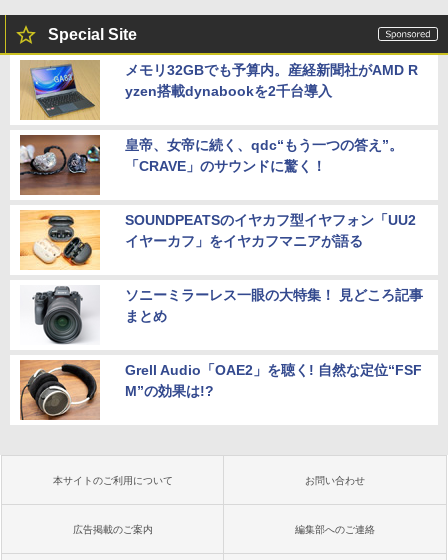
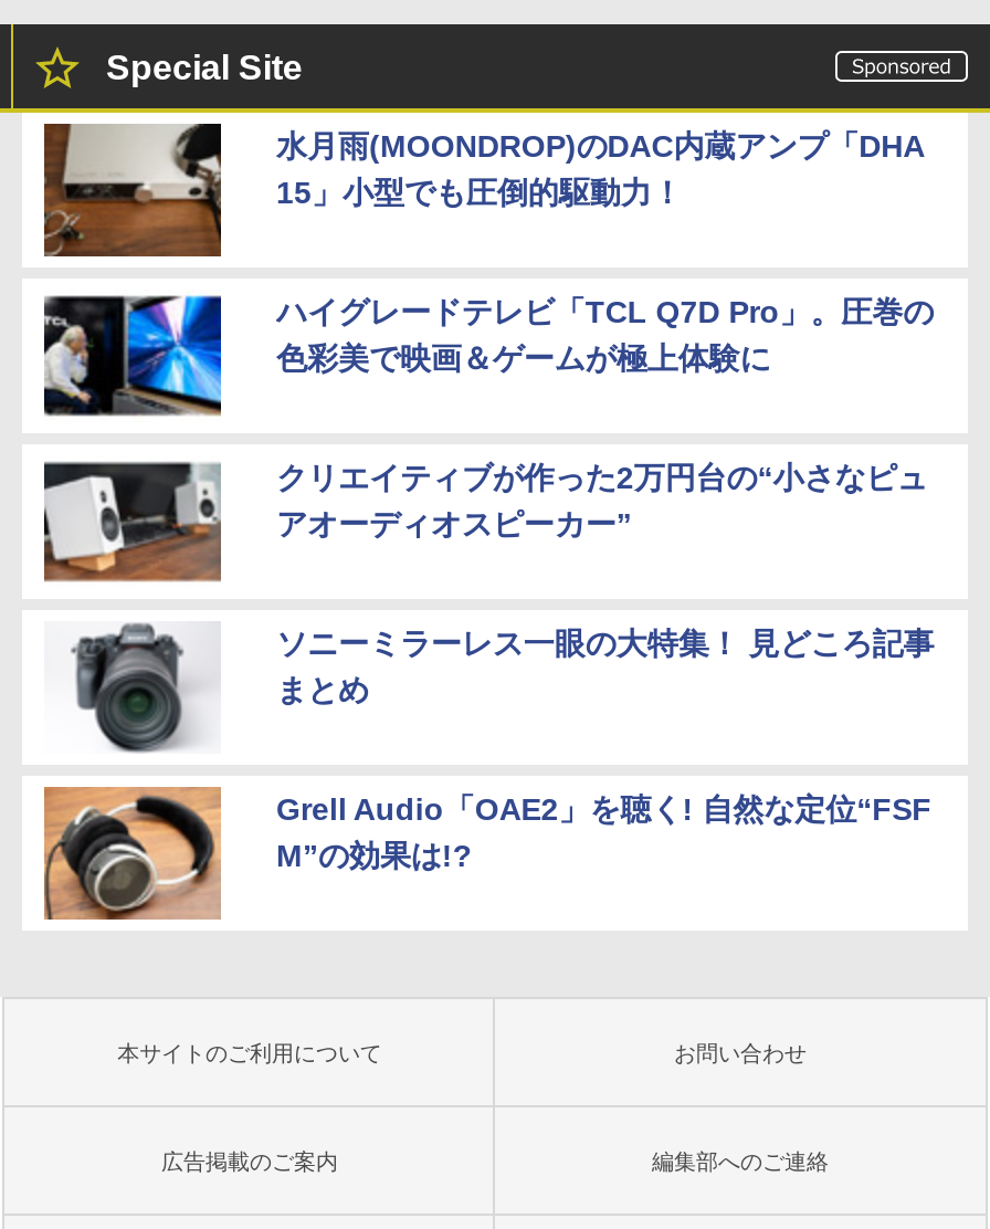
[19,59,418,121] [image] | メモリ32GBでも予算内。産経新聞社がAMD R | yzen搭載dynabookを2千台導入 -> [42,122,925,259] [image] | 水月雨(MOONDROP)のDAC内蔵アンプ「DHA | 15」小型でも圧倒的駆動力！
[19,134,403,196] [image] | 皇帝、女帝に続く、qdc“もう一つの答え”。 | 「CRAVE」のサウンドに驚く！ -> [42,290,934,422] [image] | ハイグレードテレビ「TCL Q7D Pro」。圧巻の | 色彩美で映画＆ゲームが極上体験に
[19,209,416,271] [image] | SOUNDPEATSのイヤカフ型イヤフォン「UU2 | イヤーカフ」をイヤカフマニアが語る -> [42,455,927,586] [image] | クリエイティブが作った2万円台の“小さなピュ | アオーディオスピーカー”

